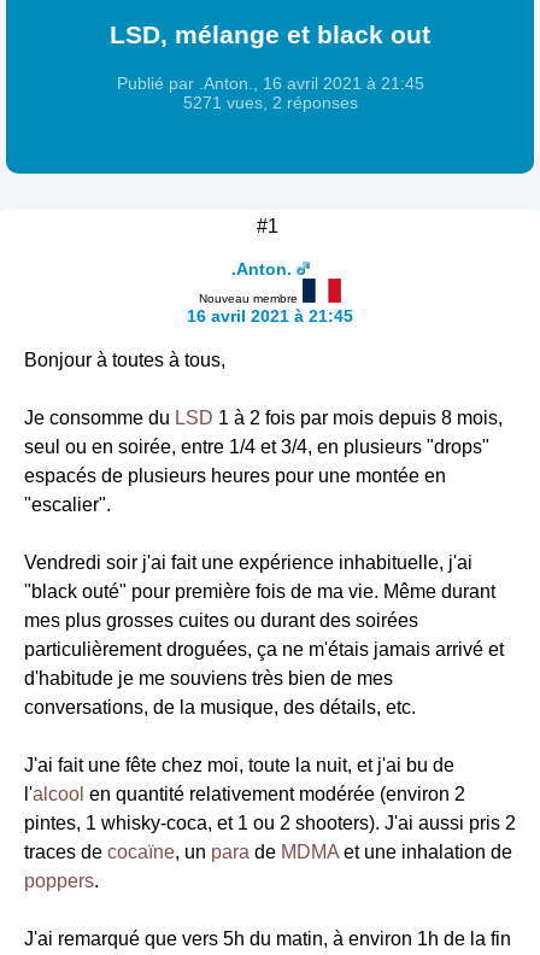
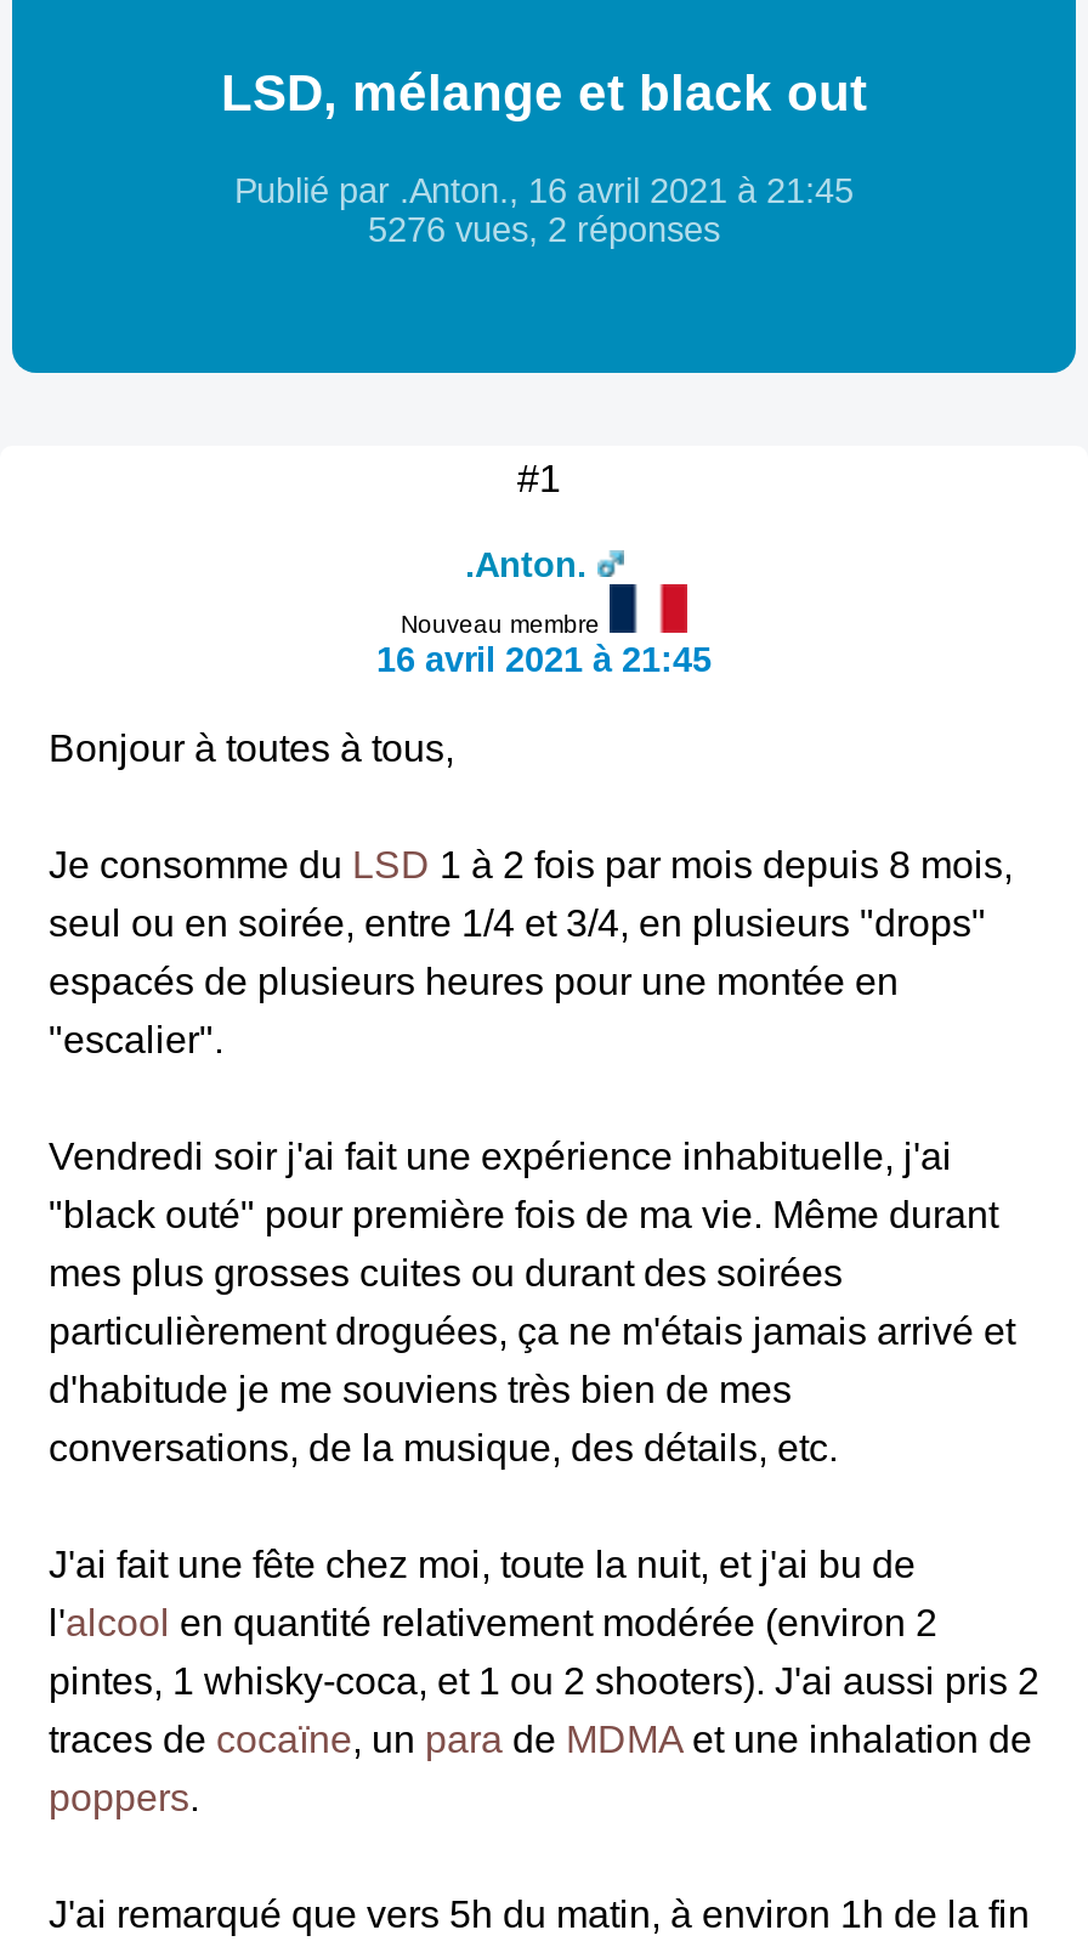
[183,93,357,113] 5271 vues, 2 réponses -> [368,211,720,250] 5276 vues, 2 réponses

